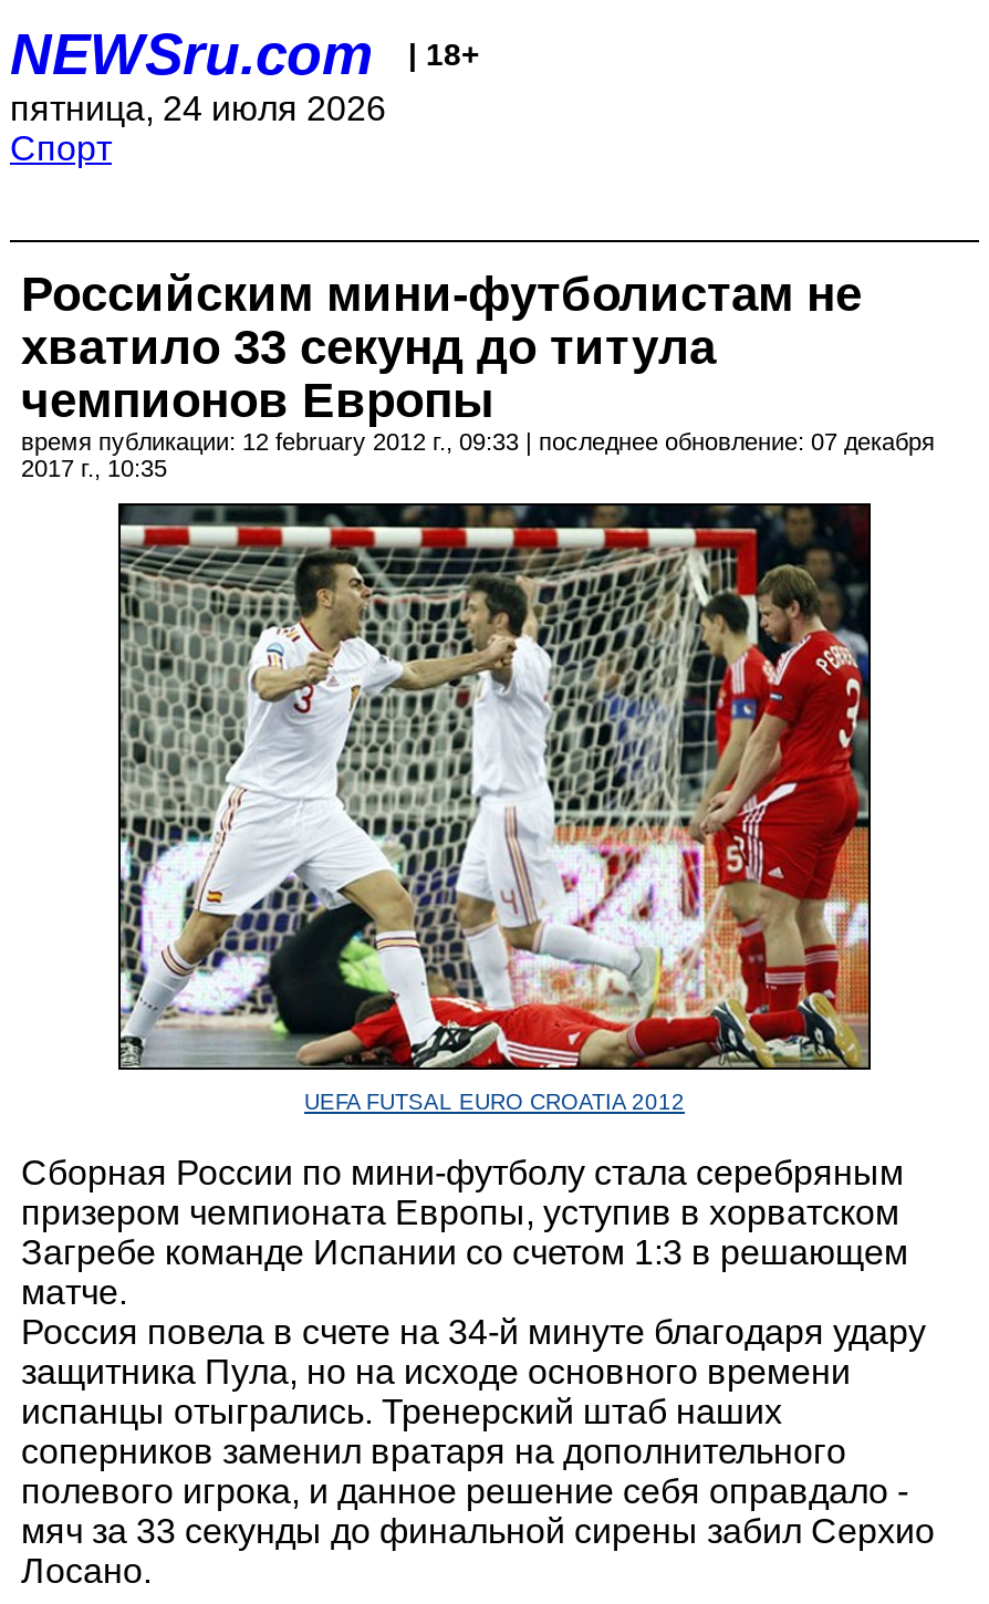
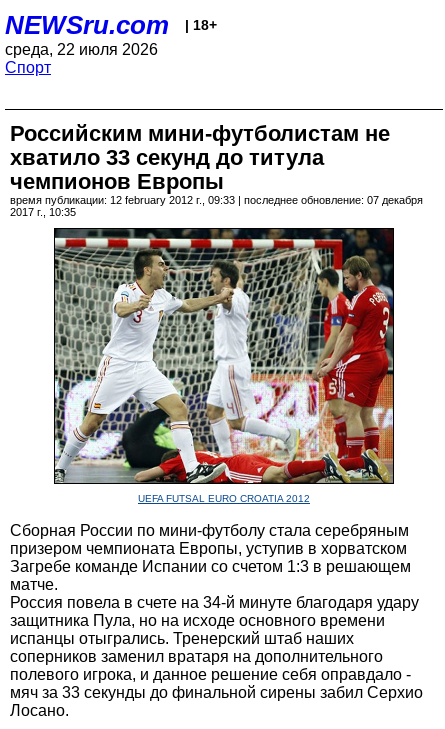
[10,90,386,127] пятница, 24 июля 2026 -> [5,41,158,58] среда, 22 июля 2026

